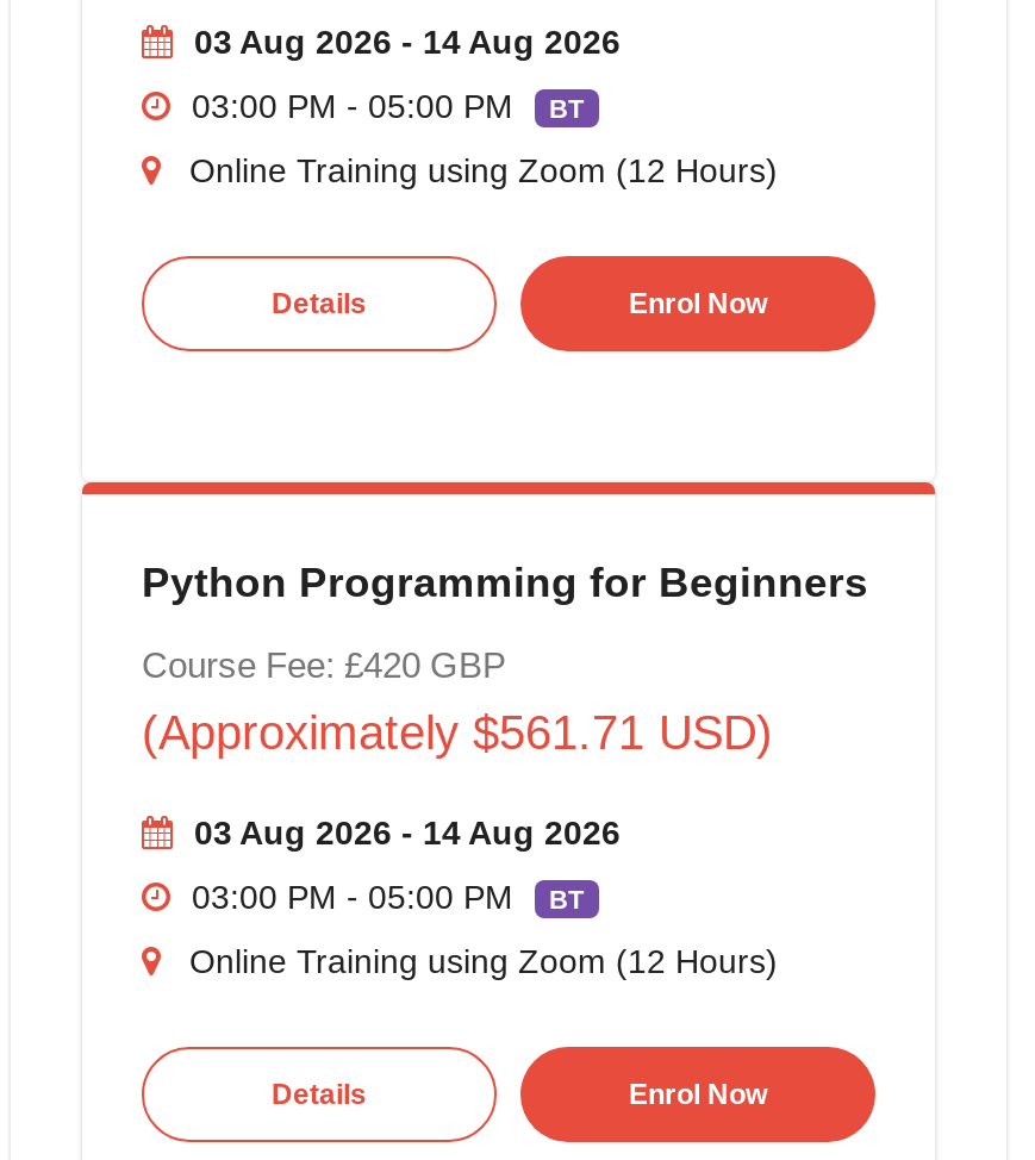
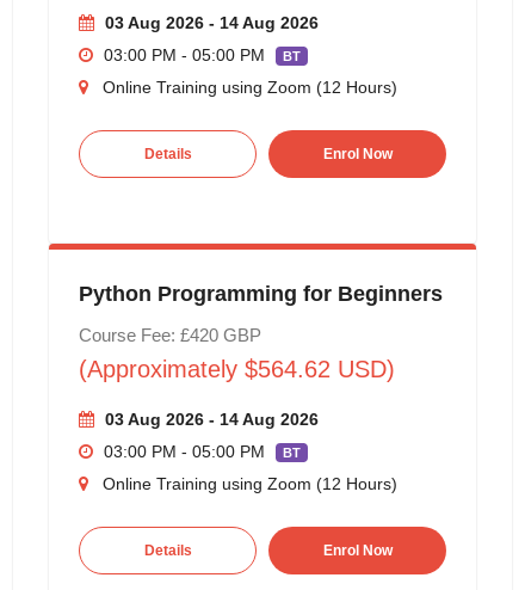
[142,707,773,759] (Approximately $561.71 USD) -> [79,356,395,382] (Approximately $564.62 USD)

